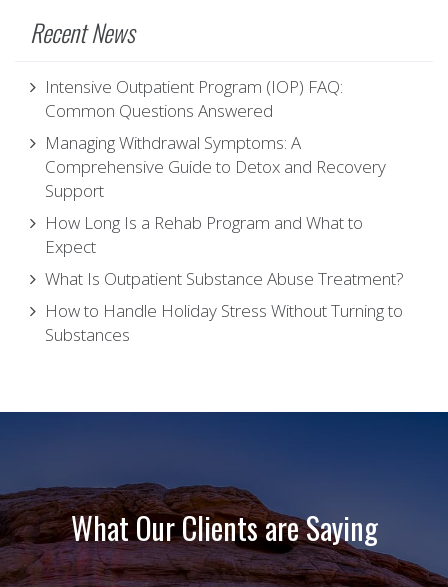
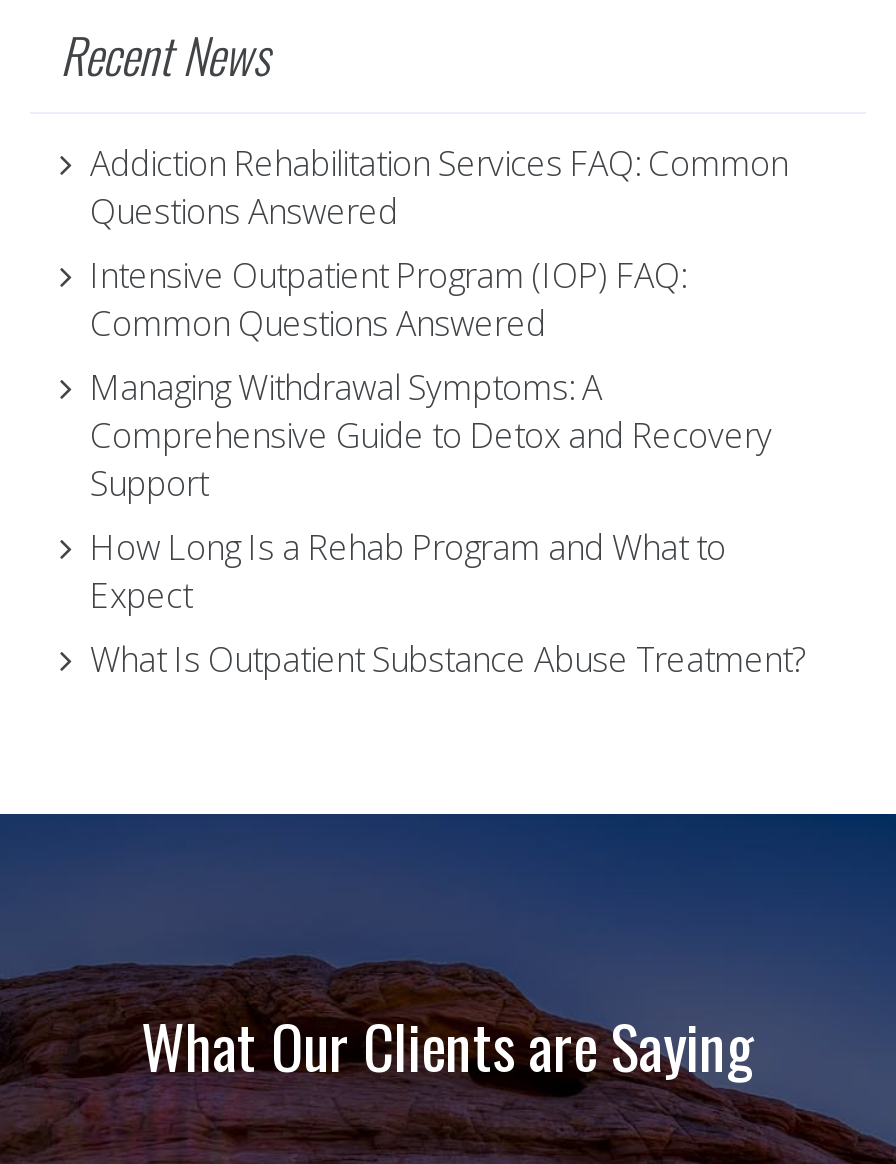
none -> [90,141,788,235] Addiction Rehabilitation Services FAQ: Common | Questions Answered
moved [45,75,404,290] -> [90,253,808,683]: Intensive Outpatient Program (IOP) FAQ: | Common Questions Answered | Managing Withdrawal Symptoms: A | Comprehensive Guide to Detox and Recovery | Support | How Long Is a Rehab Program and What to | Expect | What Is Outpatient Substance Abuse Treatment?
[45,299,403,346] How to Handle Holiday Stress Without Turning to | Substances -> none

